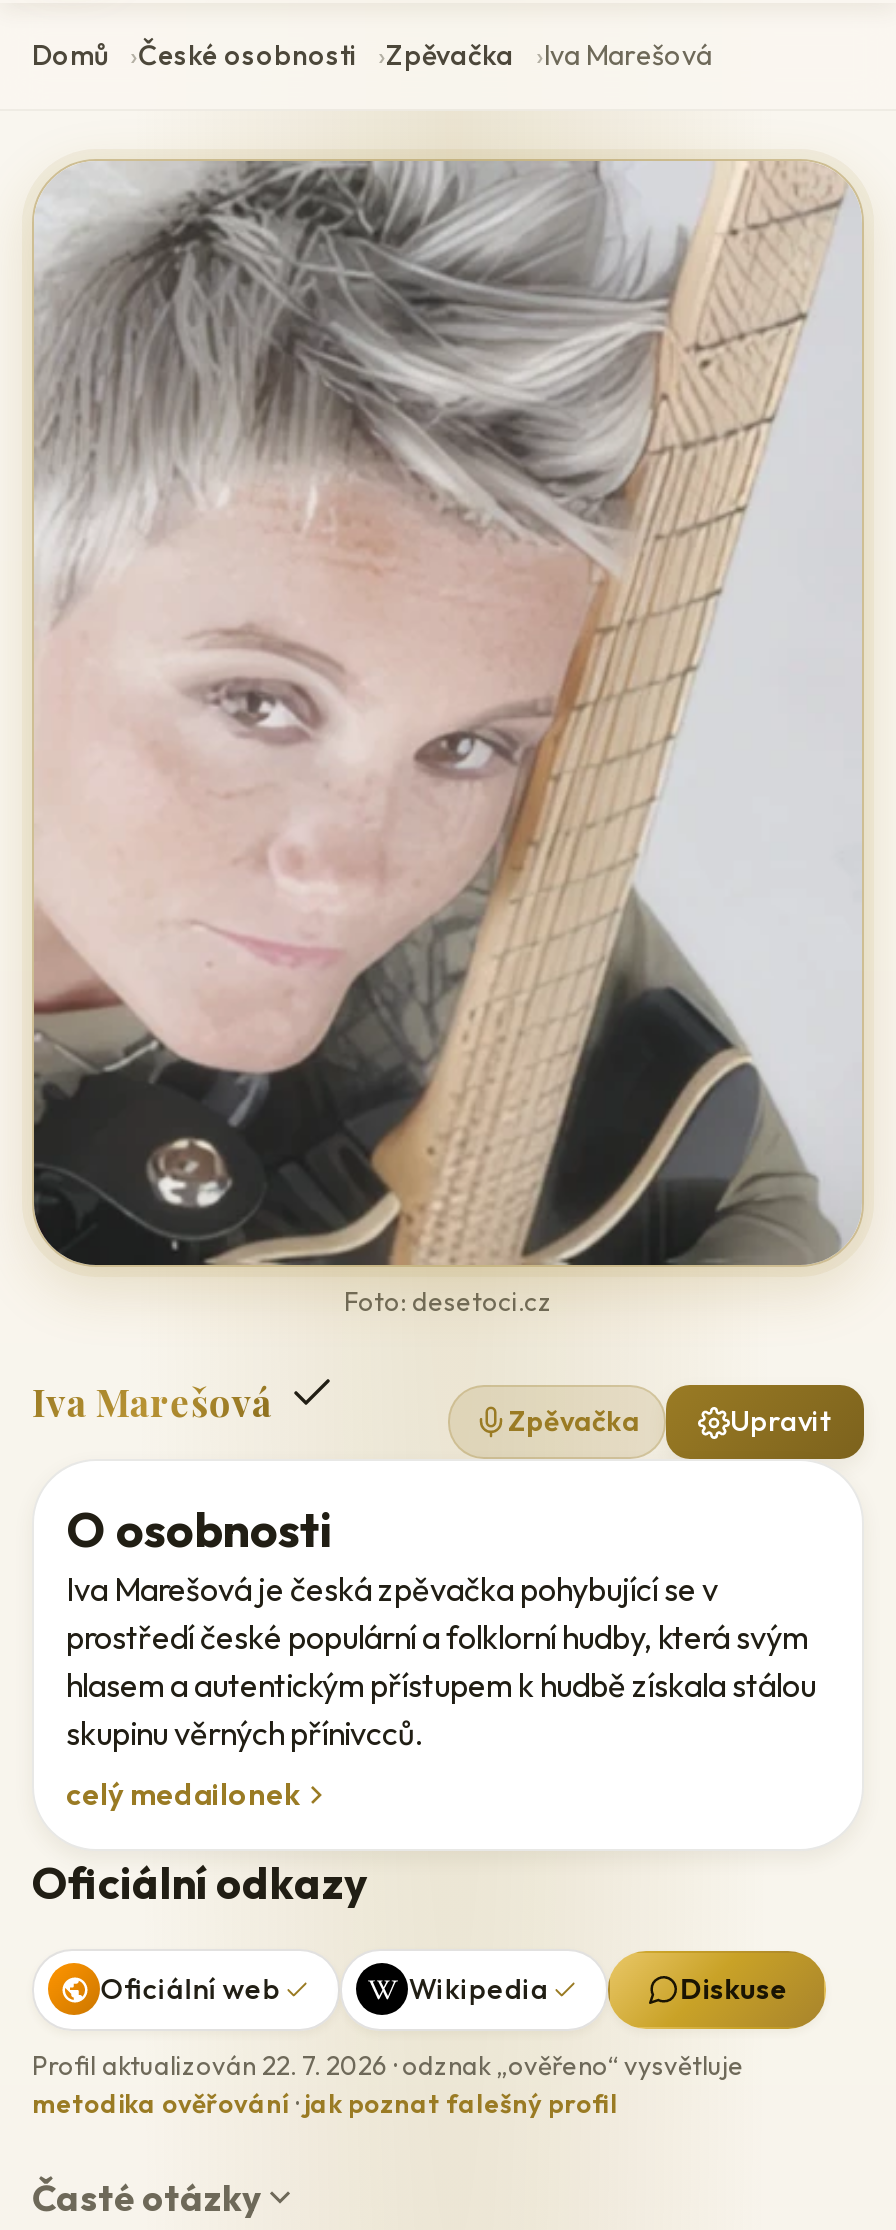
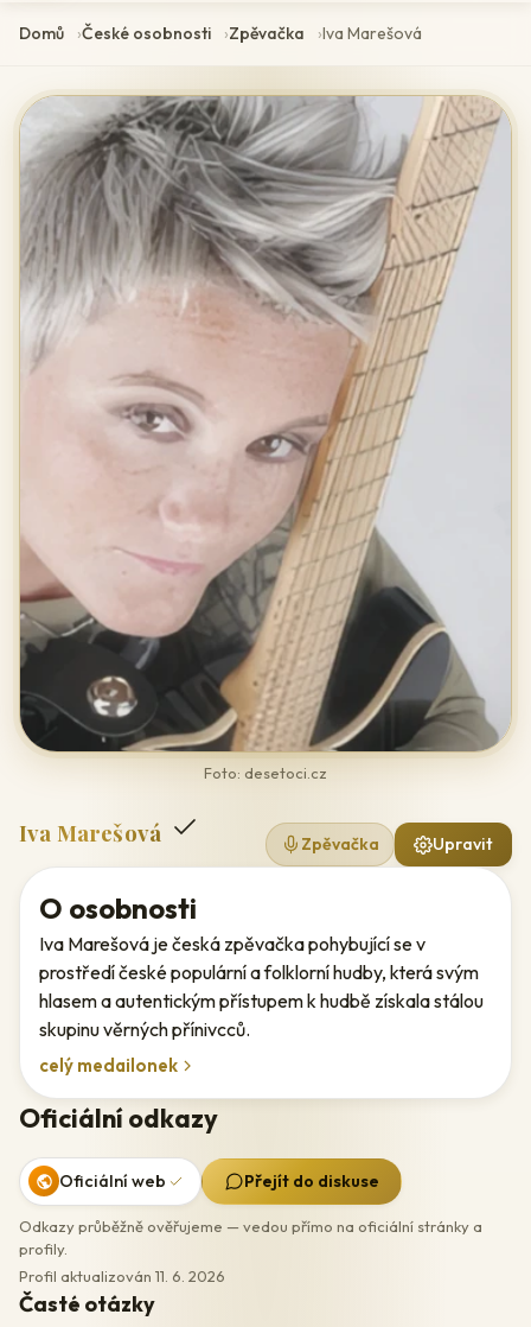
[409,1971,788,2007] Wikipedia | Diskuse -> [244,1170,379,1192] Přejít do diskuse
[32,2049,744,2119] Profil aktualizován 22. 7. 2026 · odznak „ověřeno“ vysvětluje | metodika ověřování · jak poznat falešný profil -> [19,1216,482,1285] Odkazy průběžně ověřujeme — vedou přímo na oficiální stránky a | profily. | Profil aktualizován 11. 6. 2026

